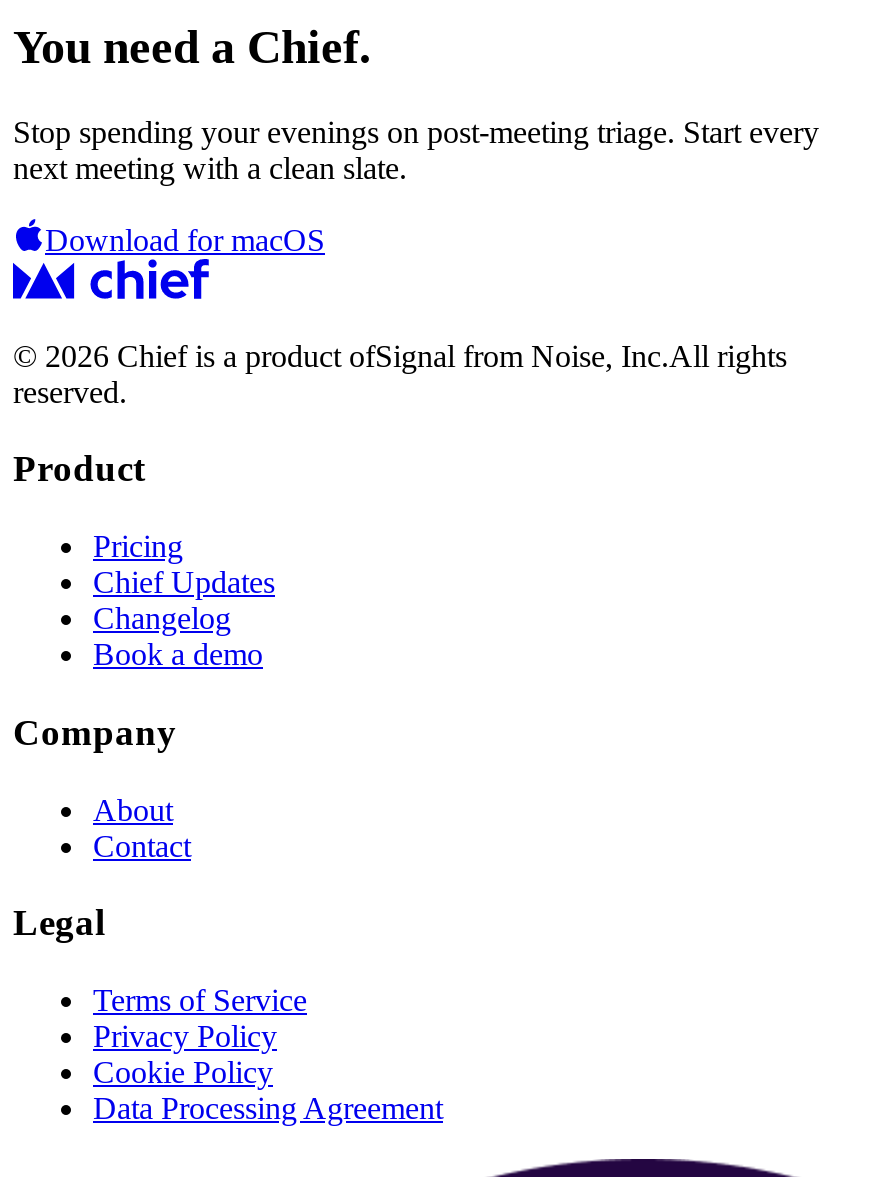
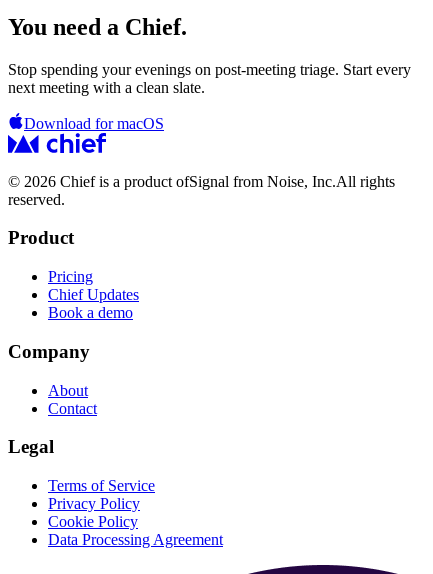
[93,601,231,635] Changelog -> none

